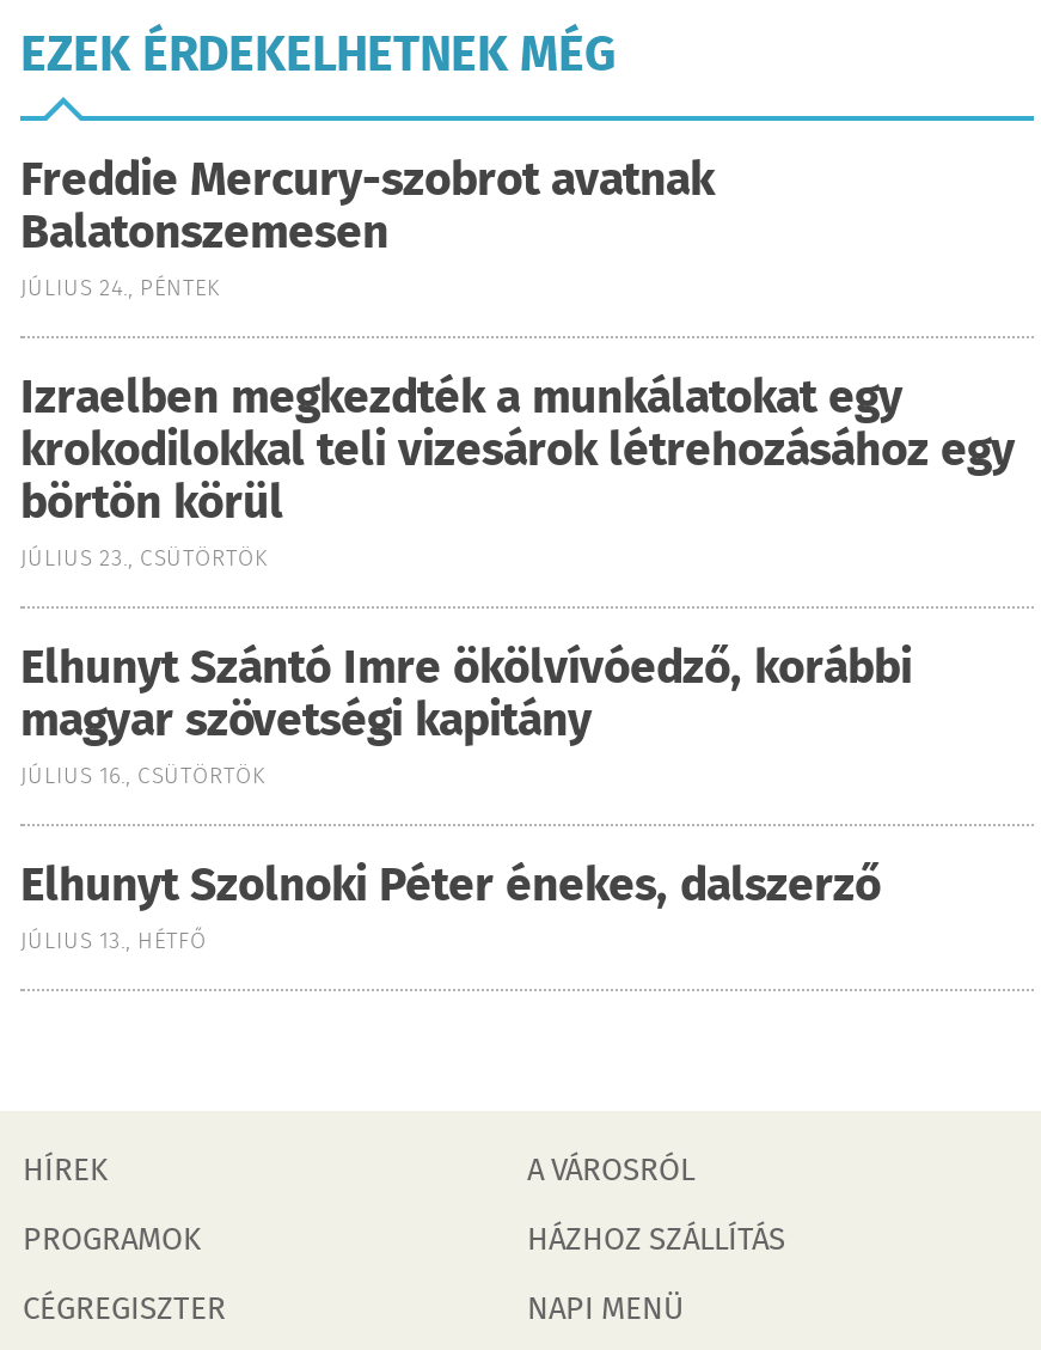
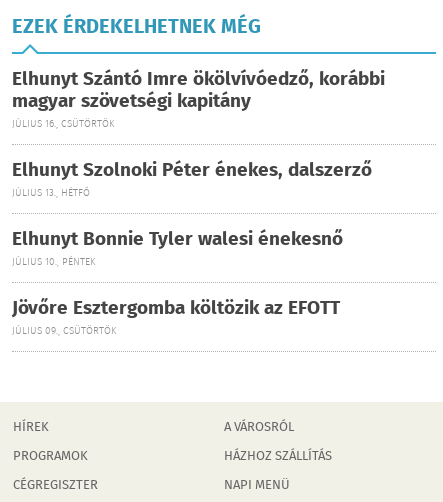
[20,147,1015,578] Freddie Mercury-szobrot avatnak | Balatonszemesen | JÚLIUS 24., PÉNTEK | Izraelben megkezdték a munkálatokat egy | krokodilokkal teli vizesárok létrehozásához egy | börtön körül | JÚLIUS 23., CSÜTÖRTÖK -> none
moved [20,635,912,960] -> [12,65,385,201]: Elhunyt Szántó Imre ökölvívóedző, korábbi | magyar szövetségi kapitány | JÚLIUS 16., CSÜTÖRTÖK | Elhunyt Szolnoki Péter énekes, dalszerző | JÚLIUS 13., HÉTFŐ
none -> [12,225,343,339] Elhunyt Bonnie Tyler walesi énekesnő | JÚLIUS 10., PÉNTEK | Jövőre Esztergomba költözik az EFOTT | JÚLIUS 09., CSÜTÖRTÖK

